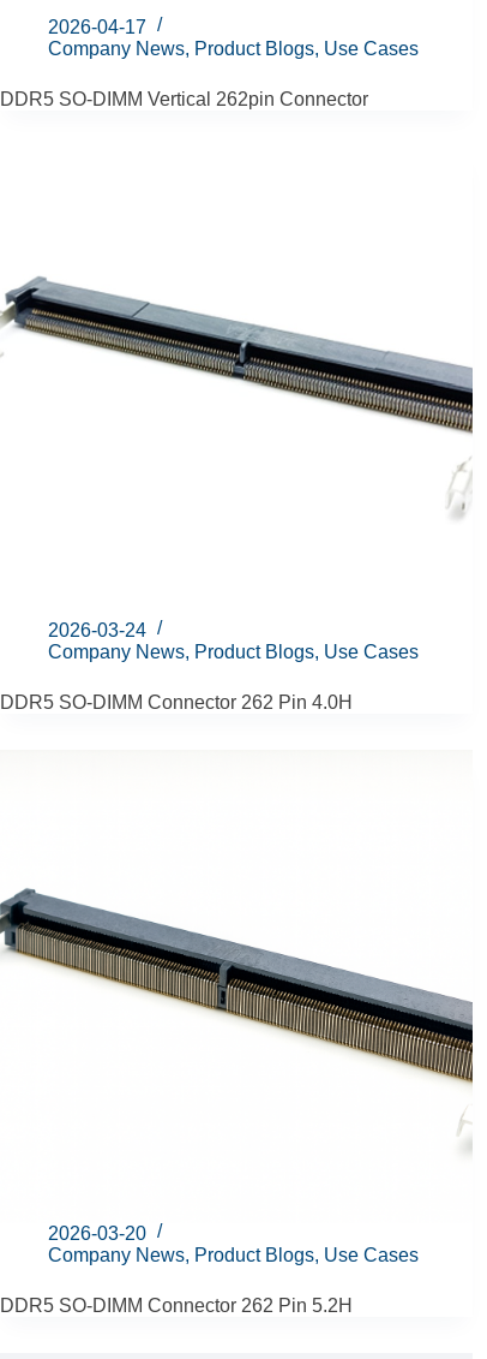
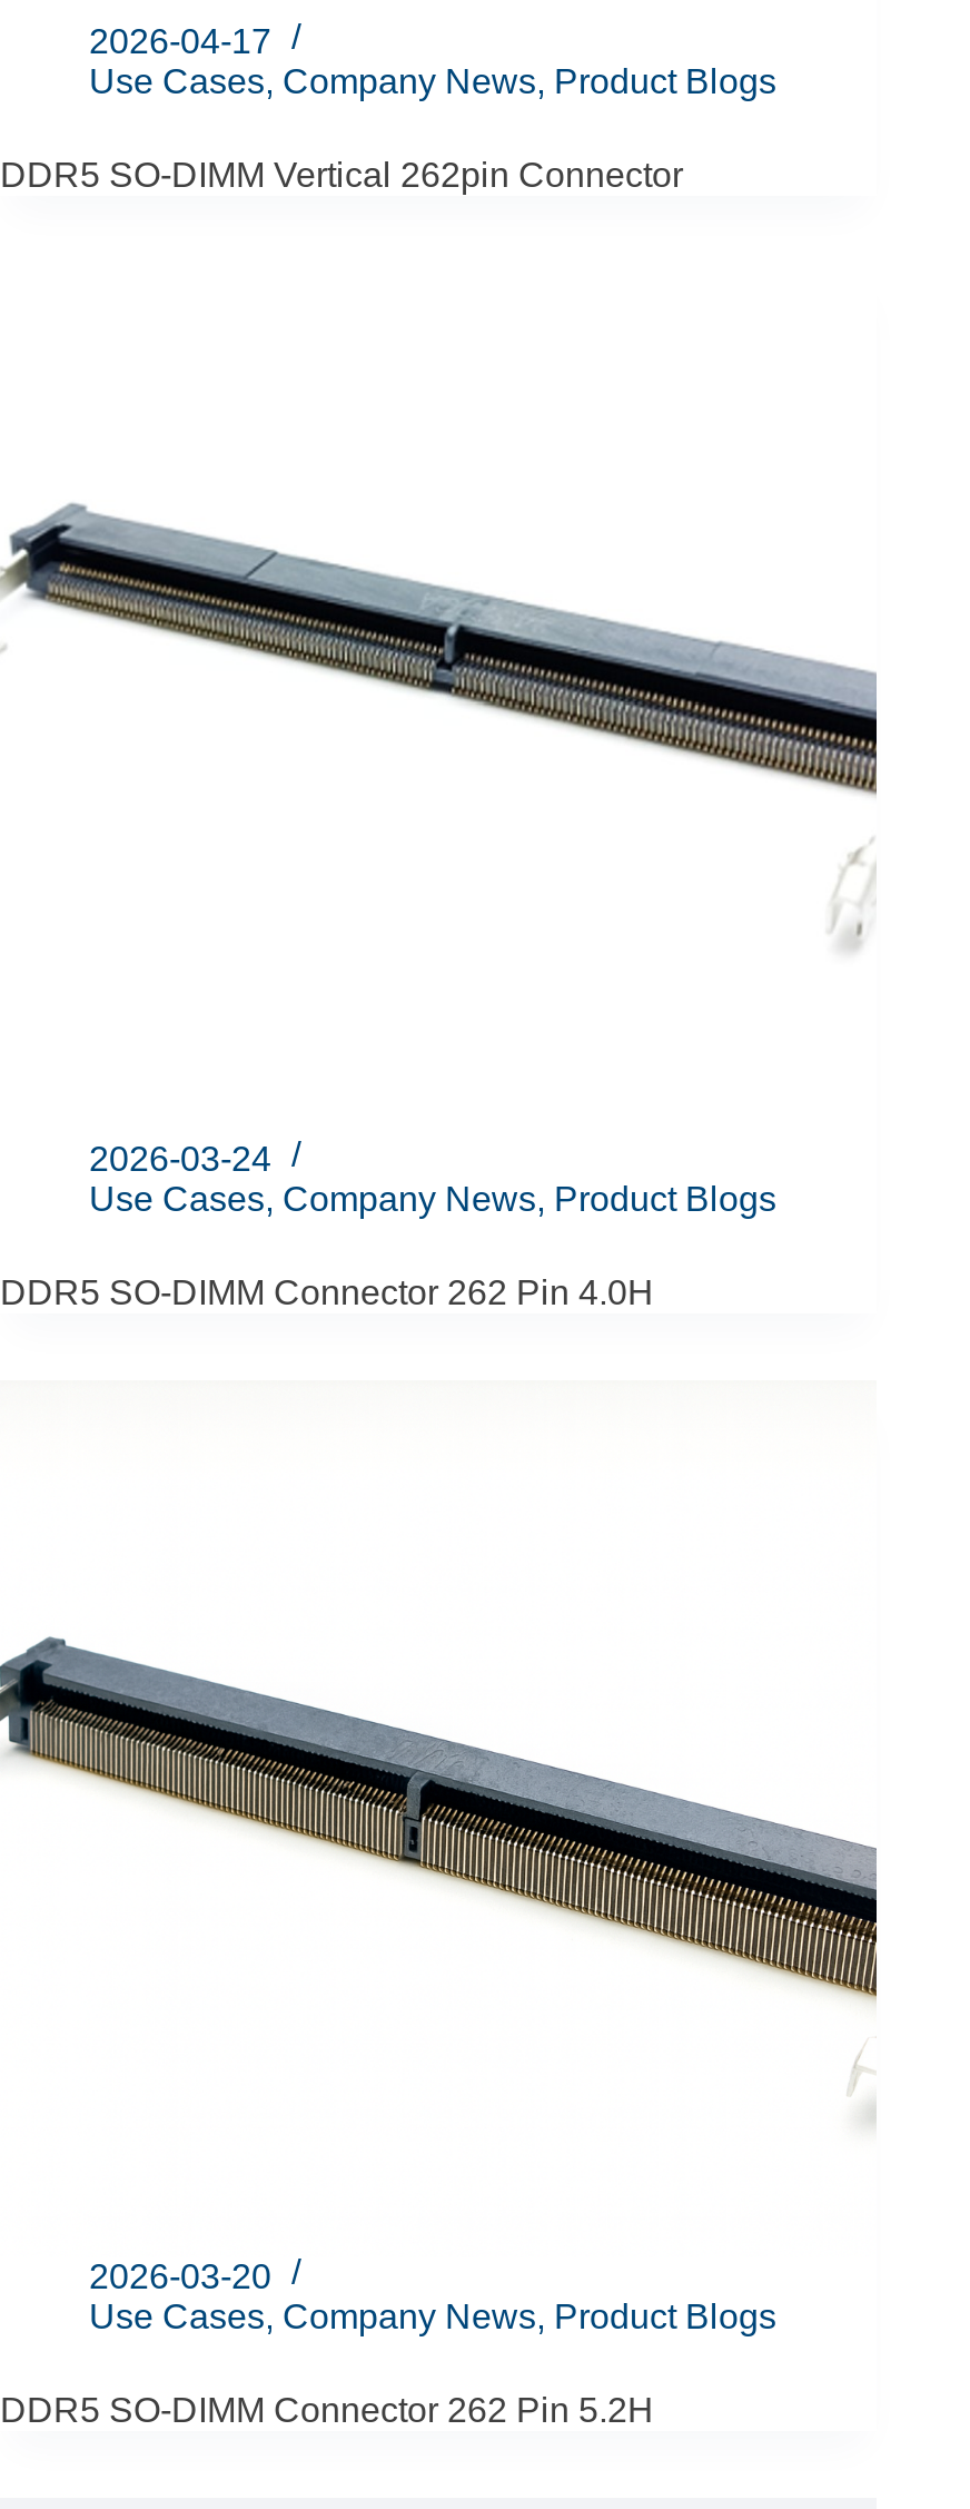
[48,38,419,58] Company News, Product Blogs, Use Cases -> [89,61,776,99] Use Cases, Company News, Product Blogs
[48,641,419,662] Company News, Product Blogs, Use Cases -> [89,1179,776,1217] Use Cases, Company News, Product Blogs
[48,1245,419,1265] Company News, Product Blogs, Use Cases -> [89,2298,776,2335] Use Cases, Company News, Product Blogs

